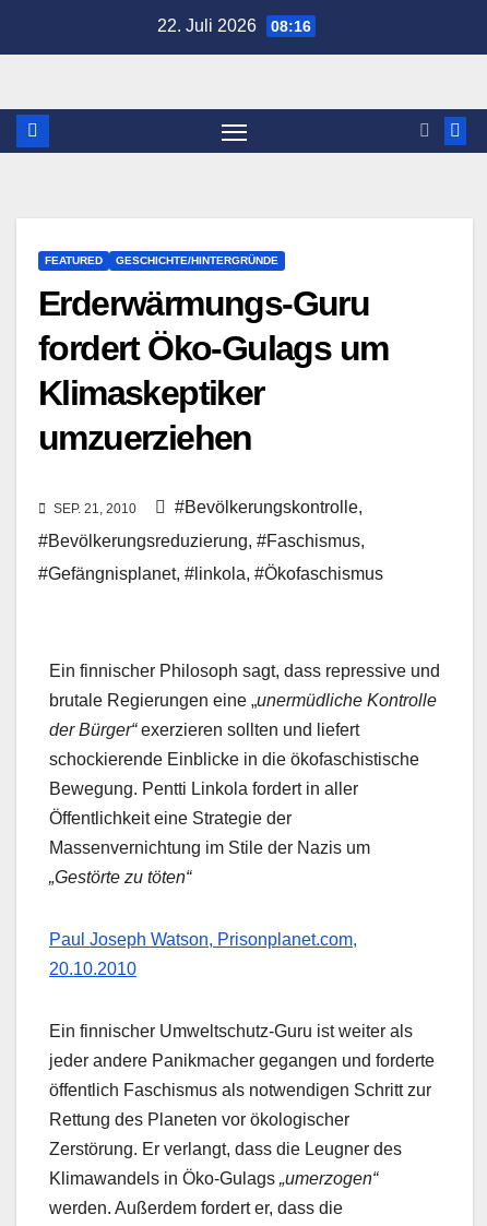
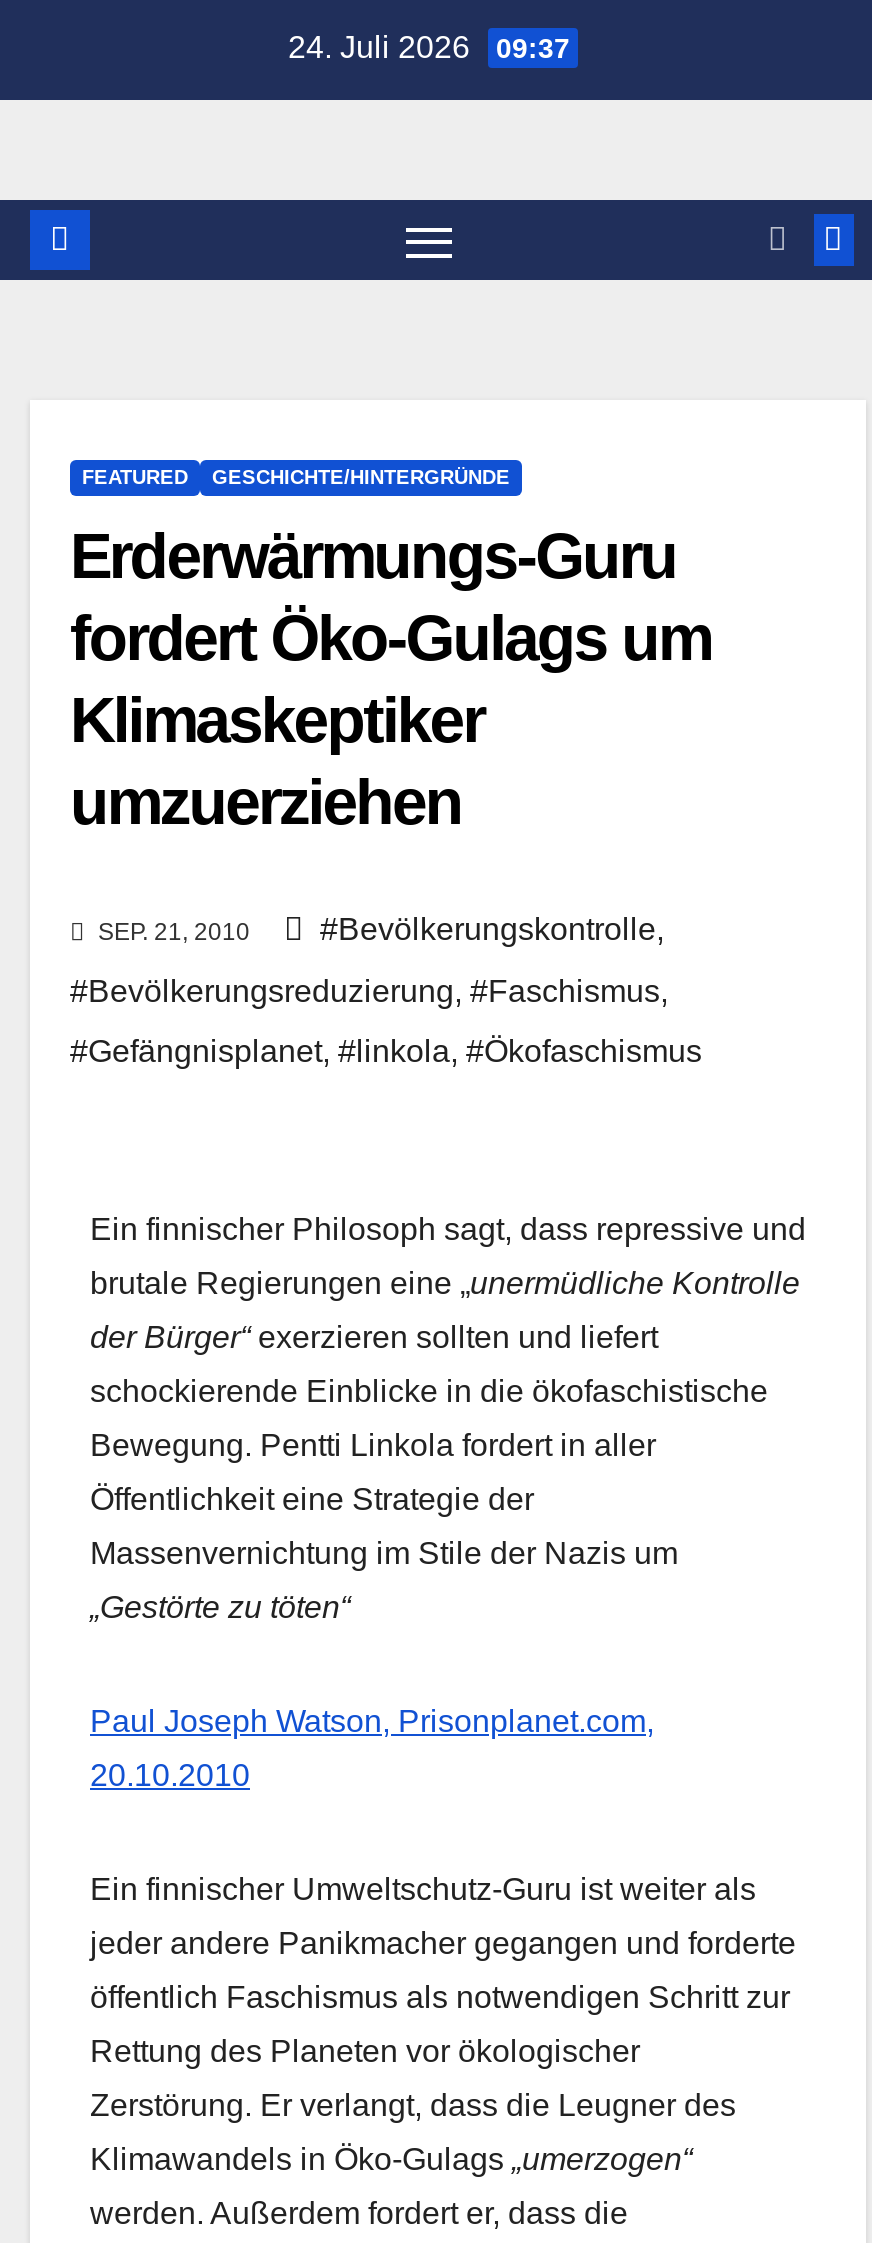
[157,16,311,35] 22. Juli 2026 08:16 -> [288,30,570,64] 24. Juli 2026 09:37

